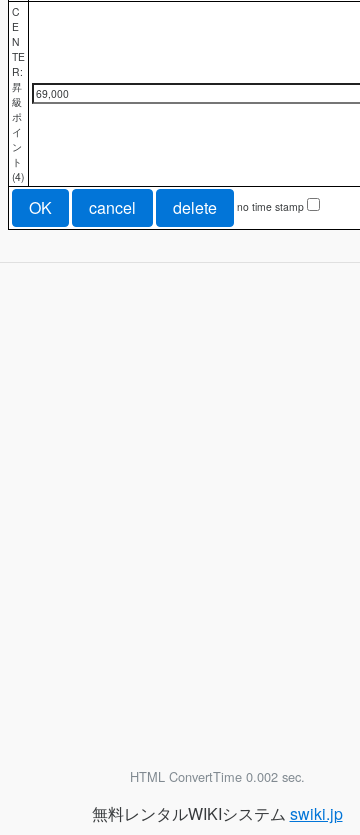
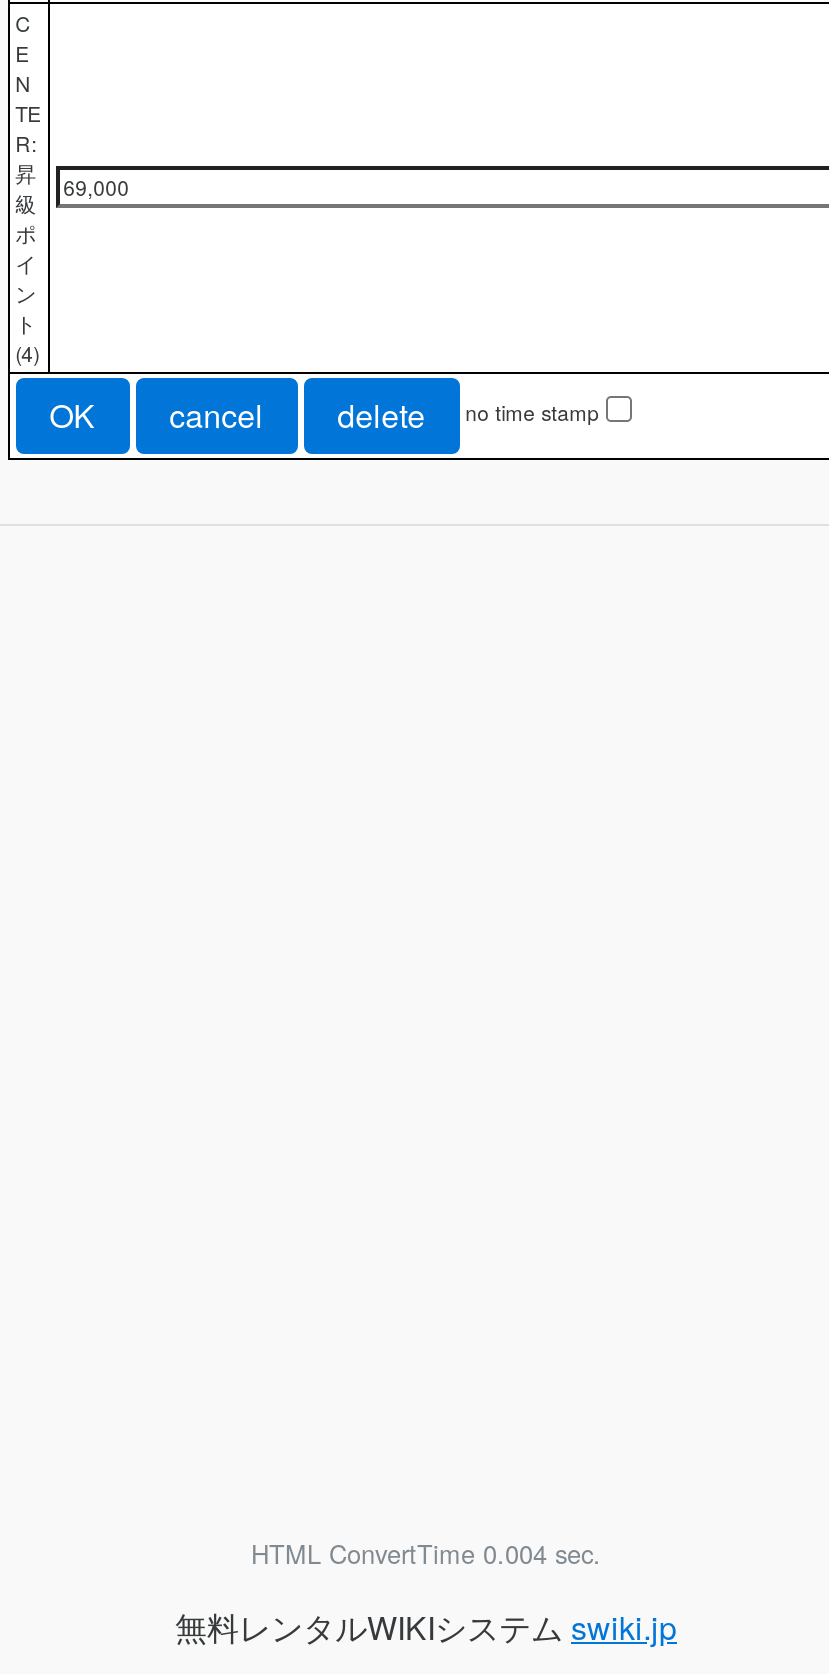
[129,767,304,786] HTML ConvertTime 0.002 sec. -> [251,1534,601,1572] HTML ConvertTime 0.004 sec.

